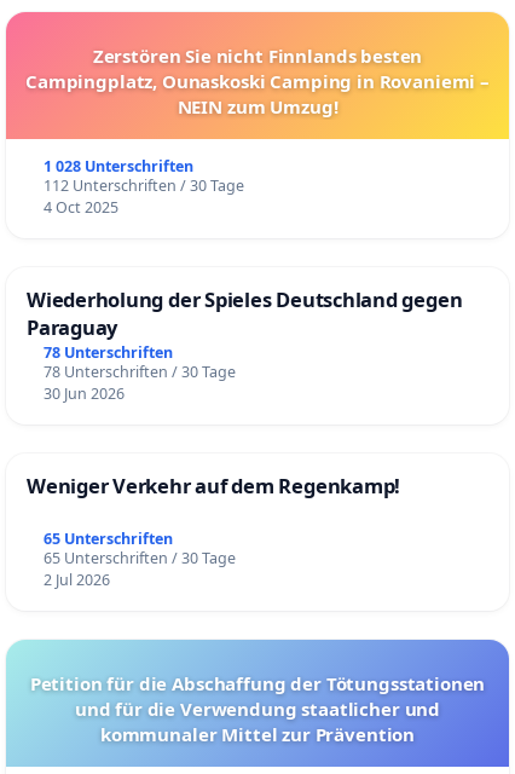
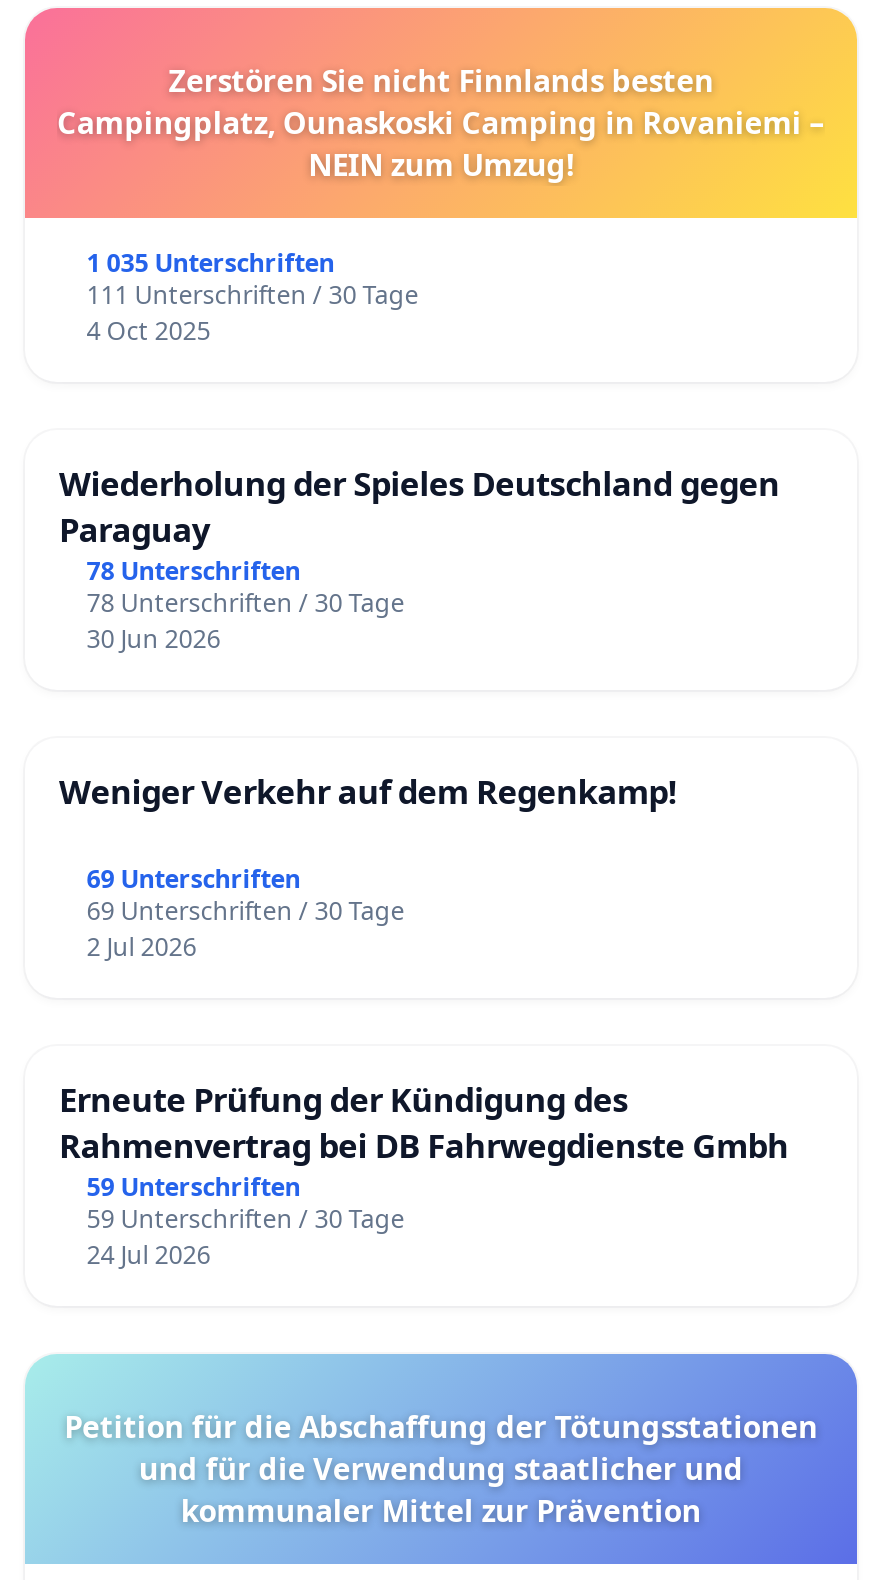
[43,156,193,177] 1 028 Unterschriften -> [87,247,335,281] 1 035 Unterschriften
[43,176,244,196] 112 Unterschriften / 30 Tage -> [87,279,419,313] 111 Unterschriften / 30 Tage
[43,528,173,549] 65 Unterschriften -> [87,862,301,896] 69 Unterschriften
[43,548,235,568] 65 Unterschriften / 30 Tage -> [87,894,405,928] 69 Unterschriften / 30 Tage
none -> [59,1076,789,1272] Erneute Prüfung der Kündigung des | Rahmenvertrag bei DB Fahrwegdienste Gmbh | 59 Unterschriften | 59 Unterschriften / 30 Tage | 24 Jul 2026

